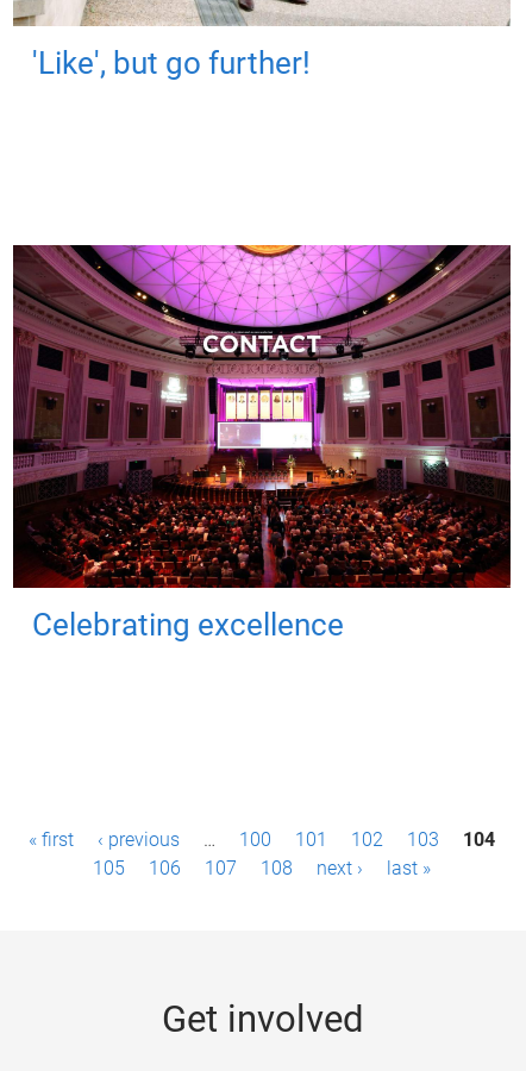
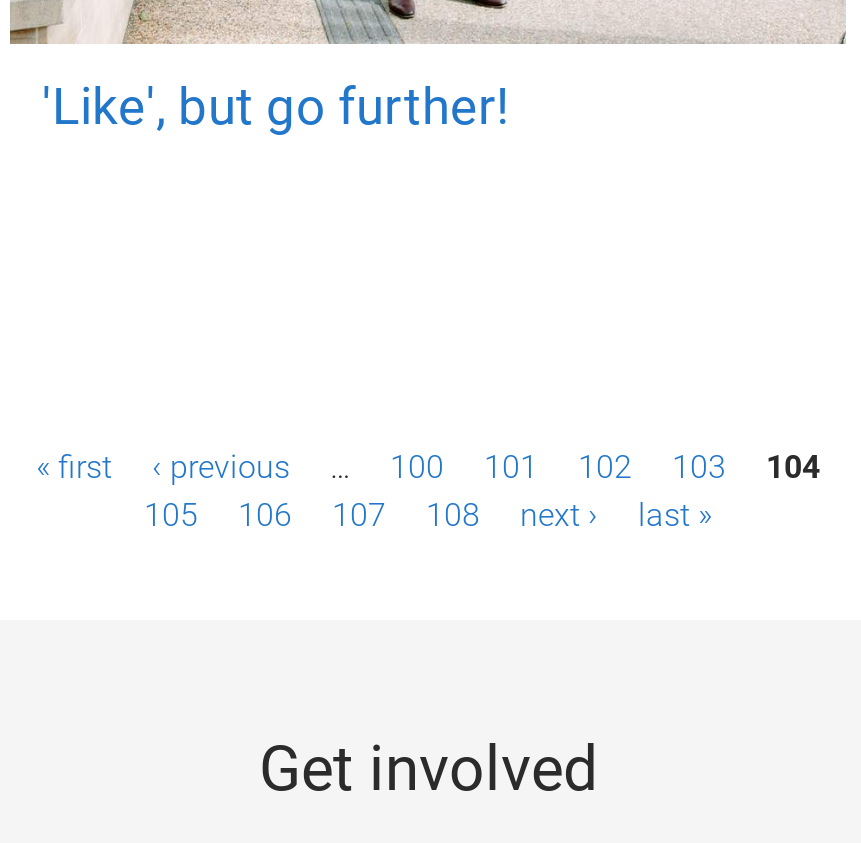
[12,244,512,643] [image] | Celebrating excellence -> none

